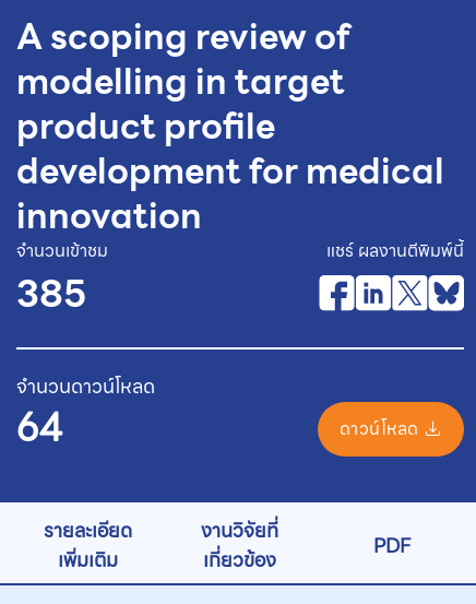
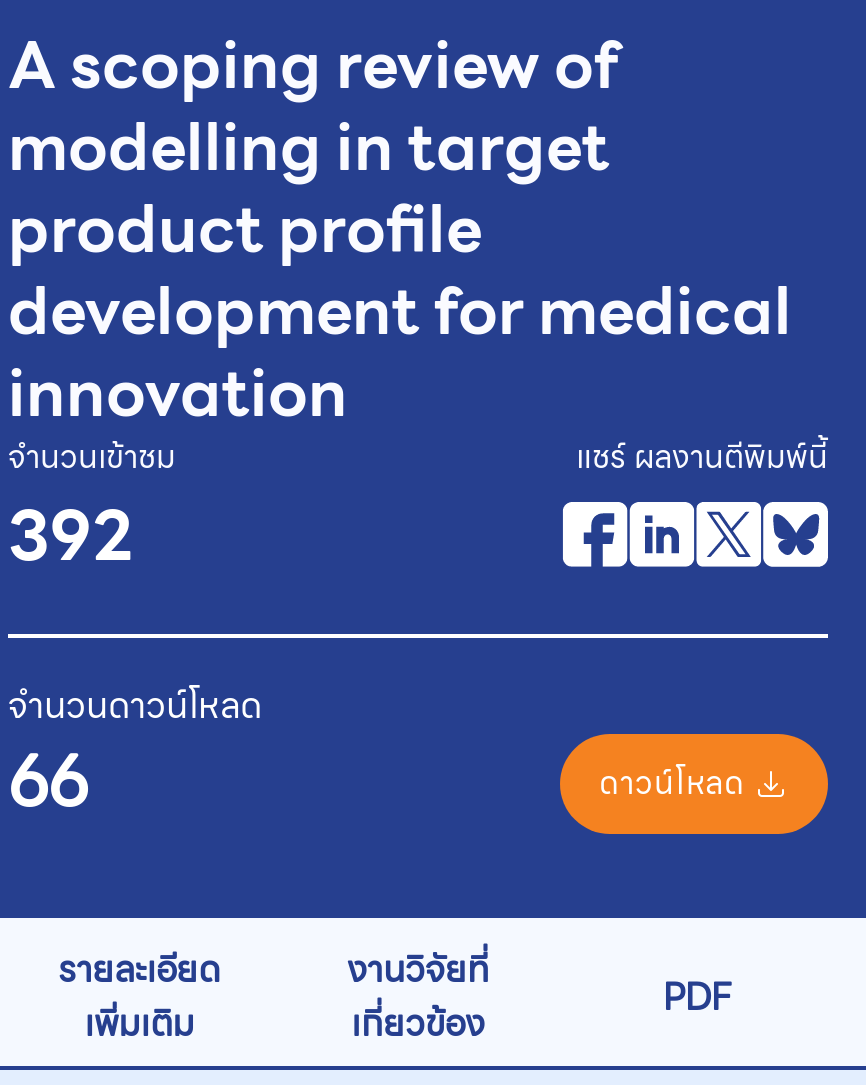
[16,264,86,323] 385 -> [8,482,134,590] 392
[16,399,62,458] 64 -> [8,728,88,836] 66

